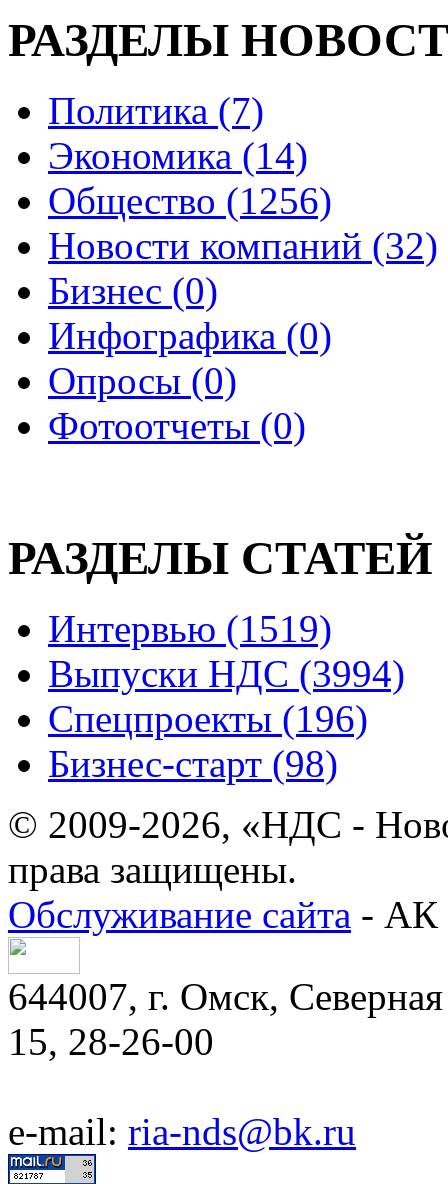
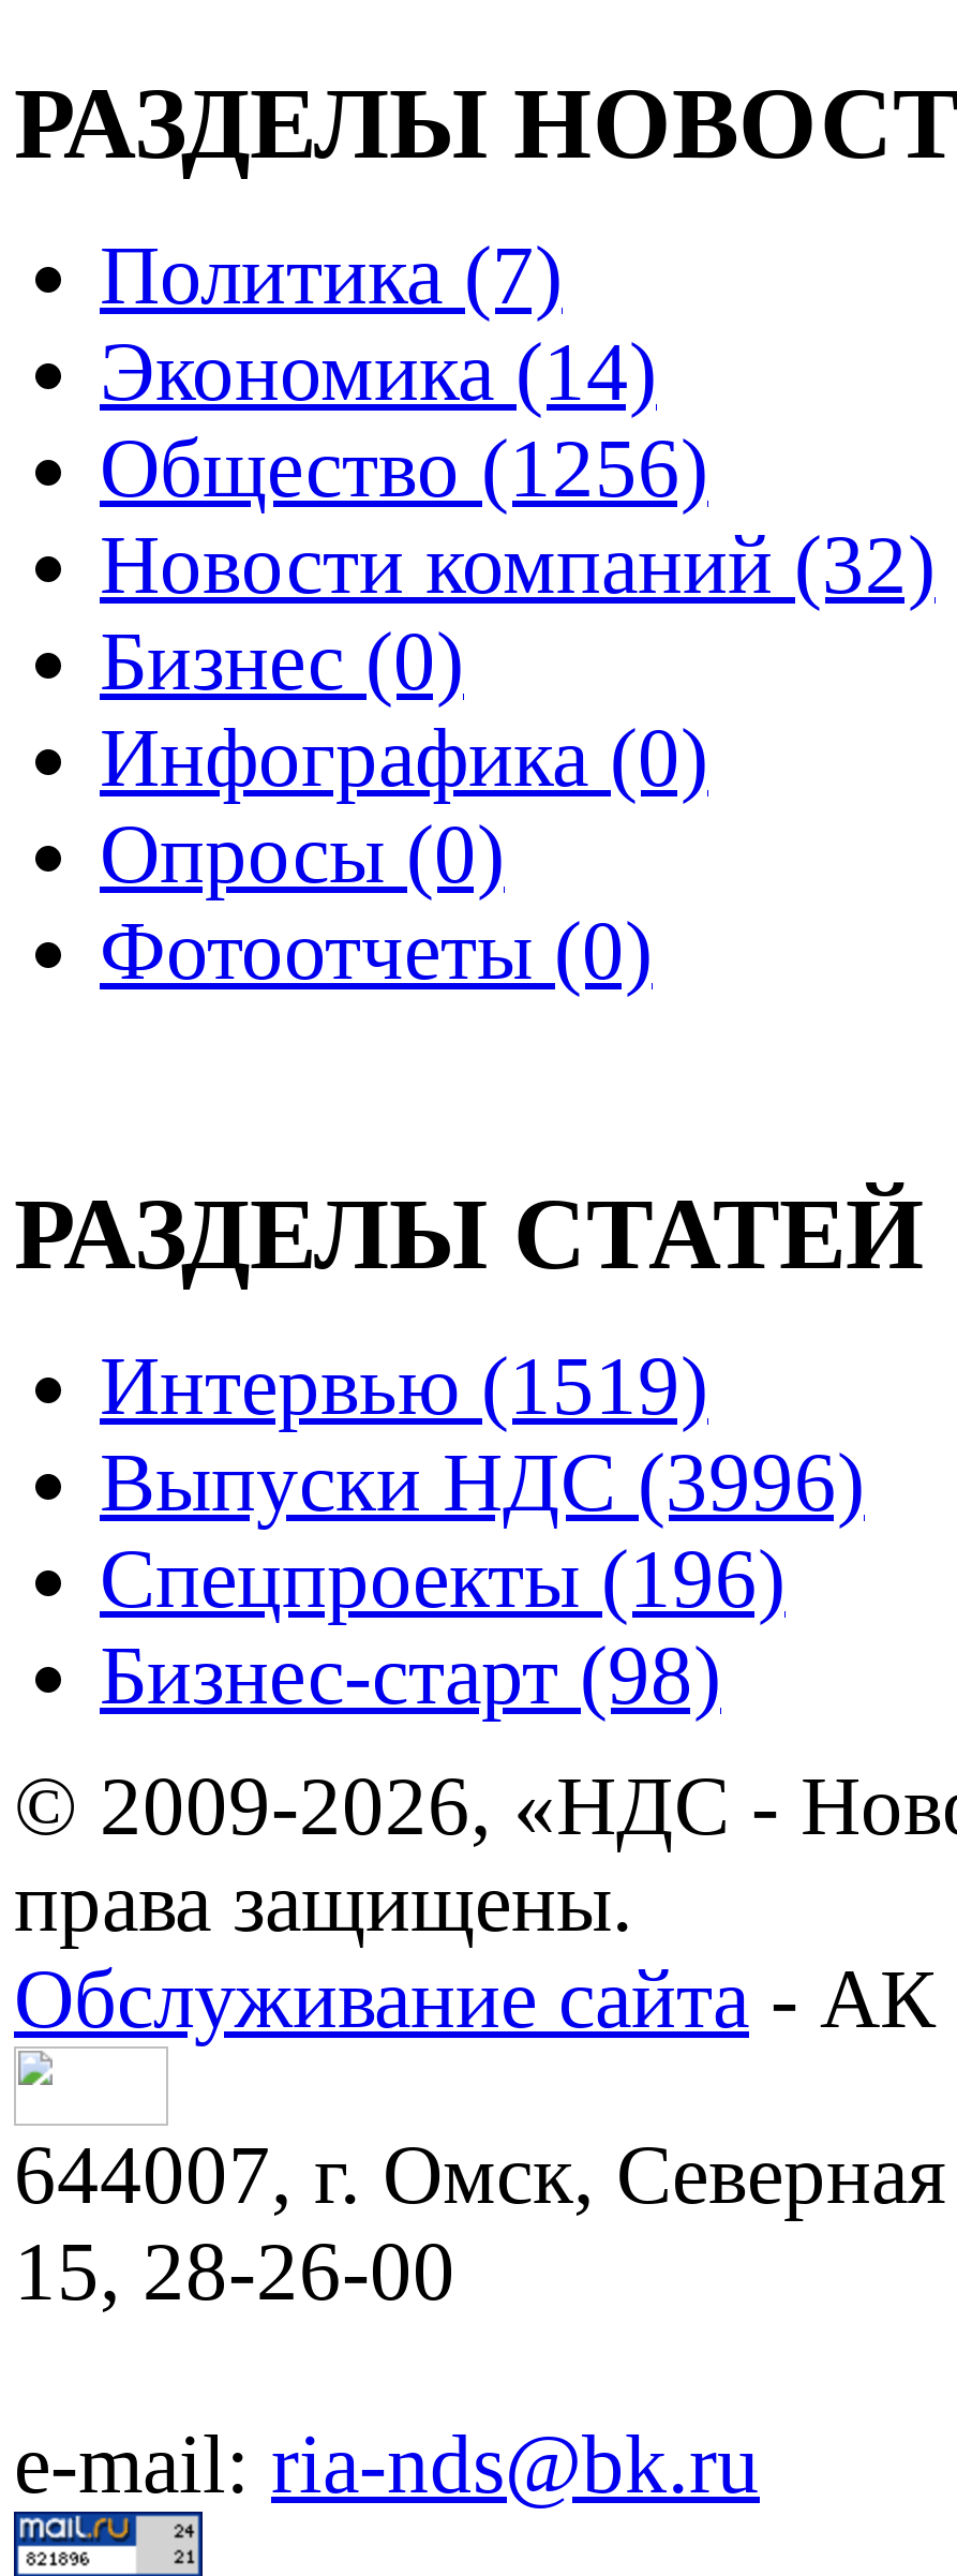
[48,652,405,695] Выпуски НДС (3994) -> [100,1436,865,1528] Выпуски НДС (3996)

